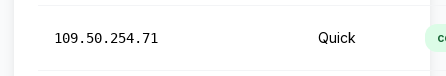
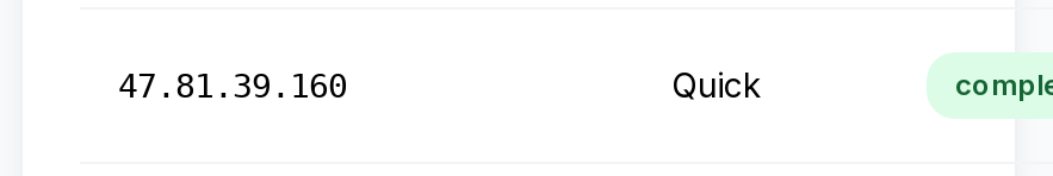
[54,30,158,46] 109.50.254.71 -> [118,67,347,105] 47.81.39.160

